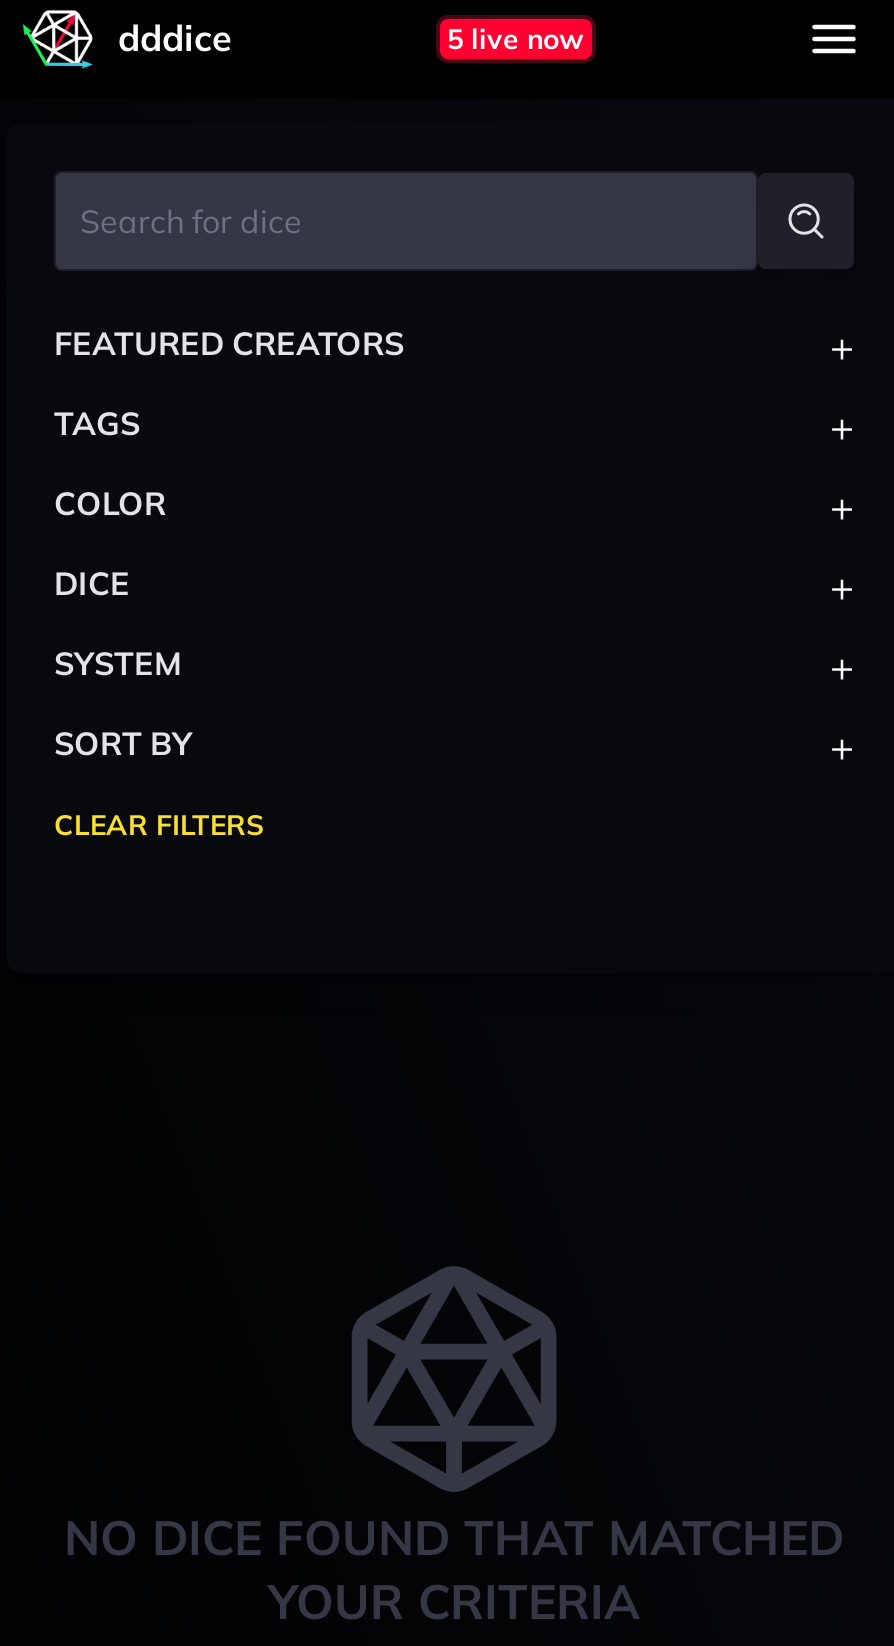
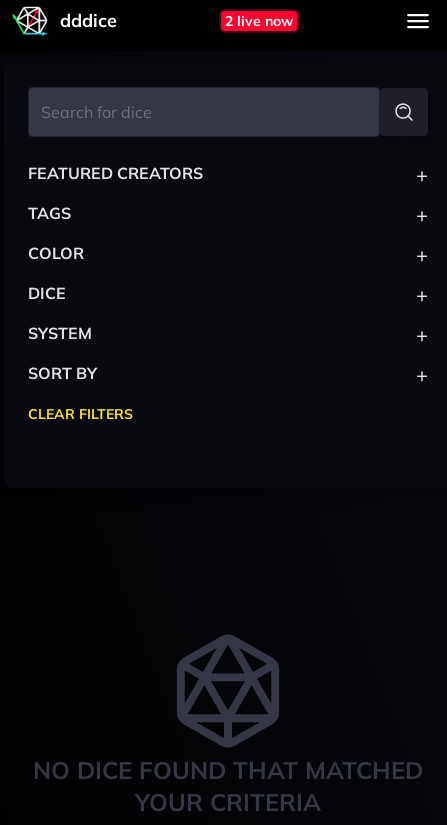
[447,21,583,57] 5 live now -> [224,12,292,30] 2 live now

